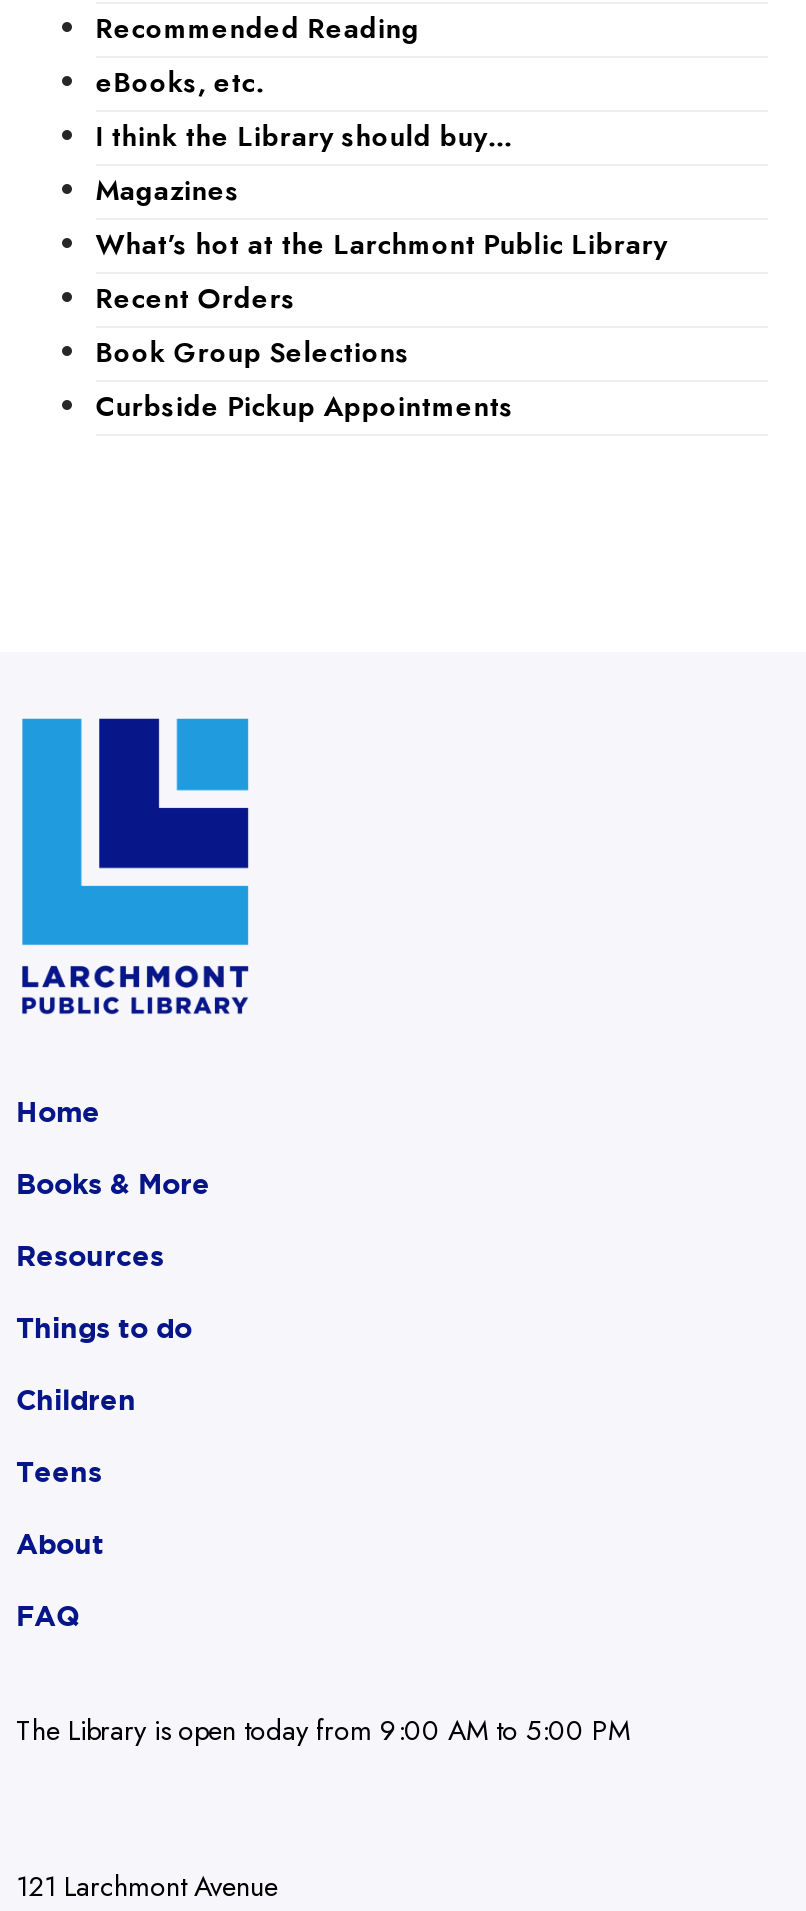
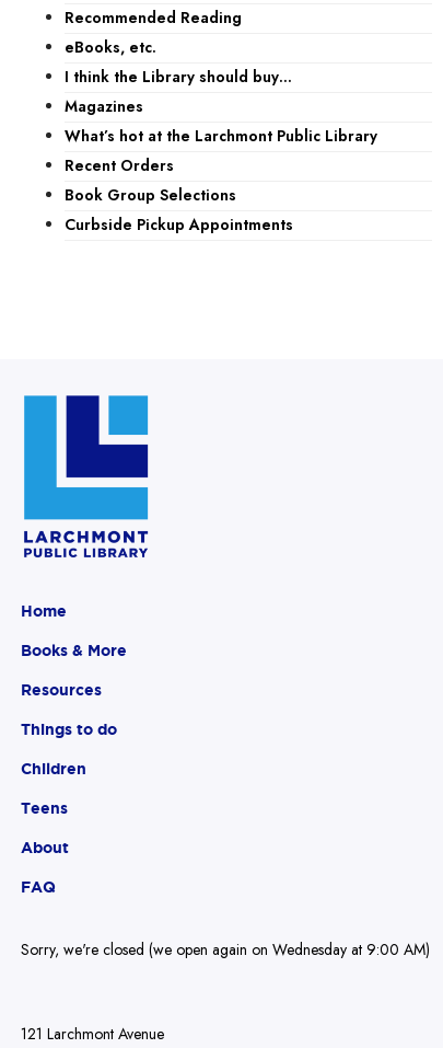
[16,1710,630,1750] The Library is open today from 9:00 AM to 5:00 PM -> [21,938,430,960] Sorry, we're closed (we open again on Wednesday at 9:00 AM)

